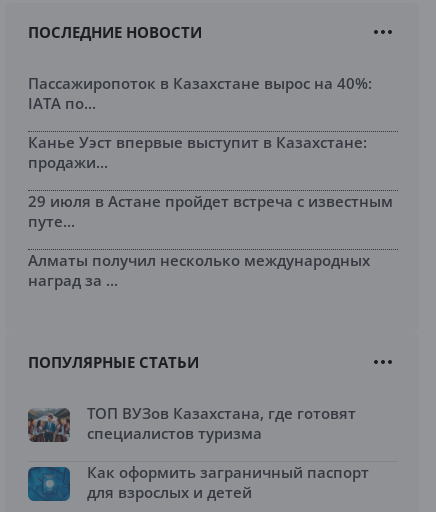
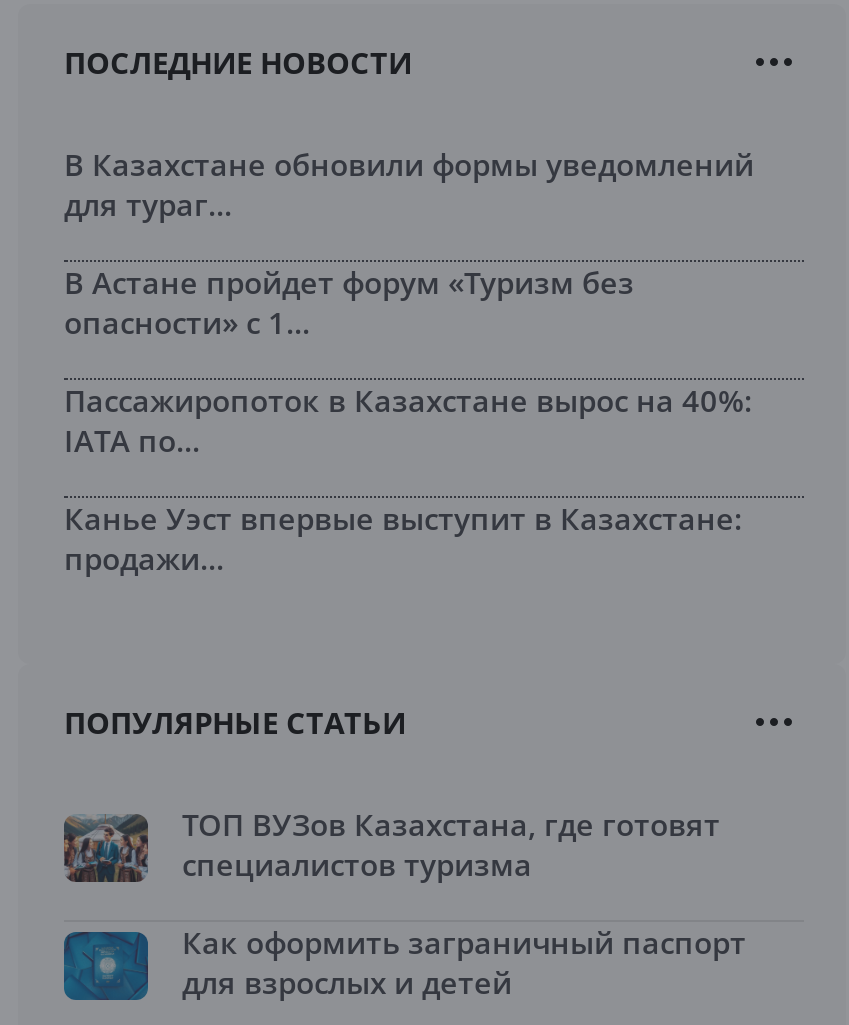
none -> [64,144,754,342] В Казахстане обновили формы уведомлений | для тураг... | В Астане пройдет форум «Туризм без | опасности» с 1...
moved [28,73,372,172] -> [64,380,752,578]: Пассажиропоток в Казахстане вырос на 40%: | IATA по... | Канье Уэст впервые выступит в Казахстане: | продажи...
[28,191,393,290] 29 июля в Астане пройдет встреча с известным | путе... | Алматы получил несколько международных | наград за ... -> none

